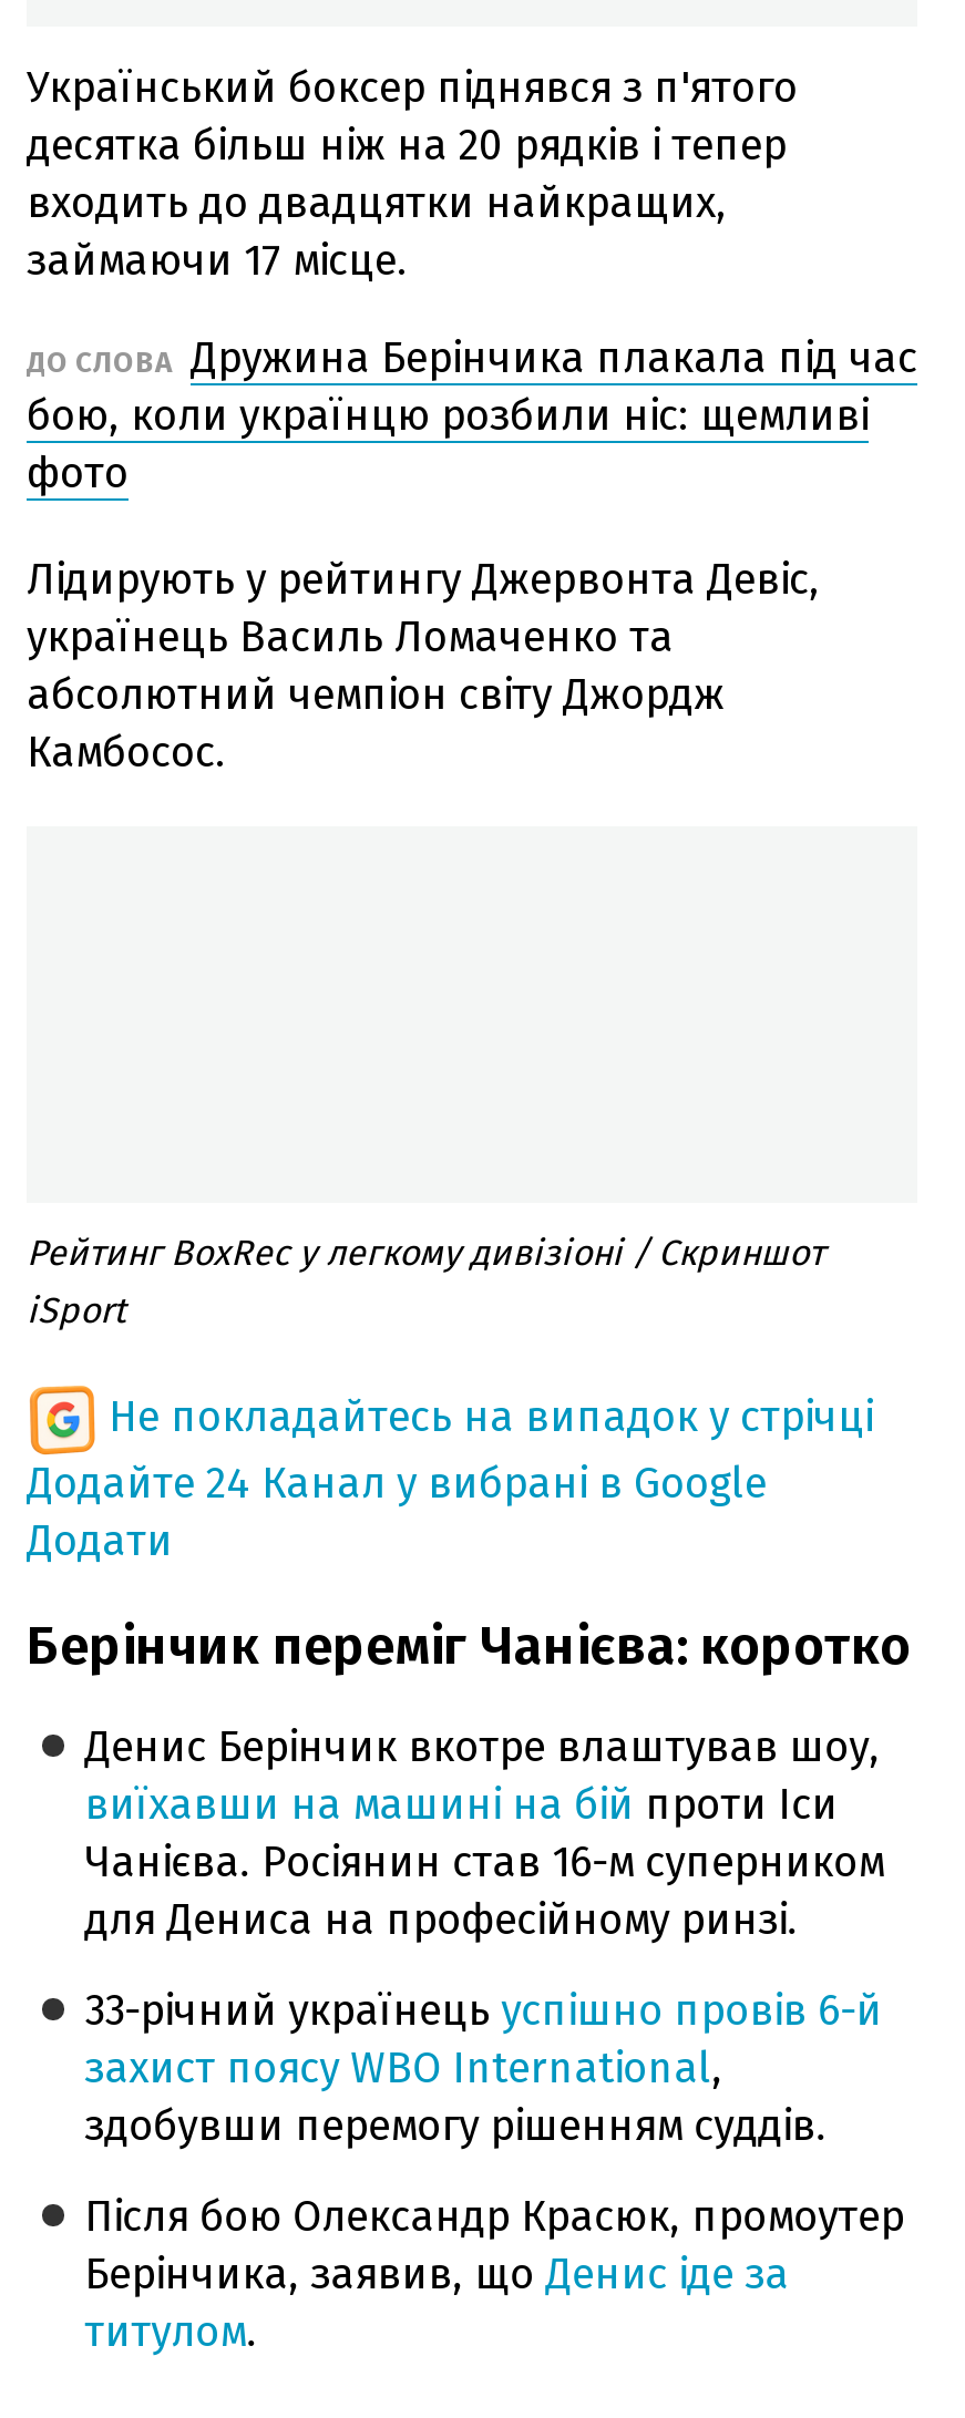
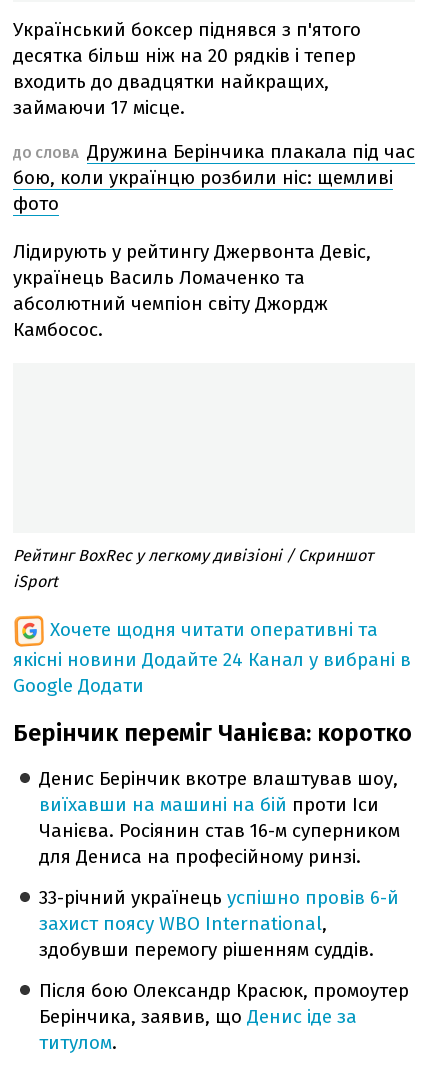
[27,1392,873,1567] Не покладайтесь на випадок у стрічці | Додайте 24 Канал у вибрані в Google | Додати -> [13,618,411,697] Хочете щодня читати оперативні та | якісні новини Додайте 24 Канал у вибрані в | Google Додати

